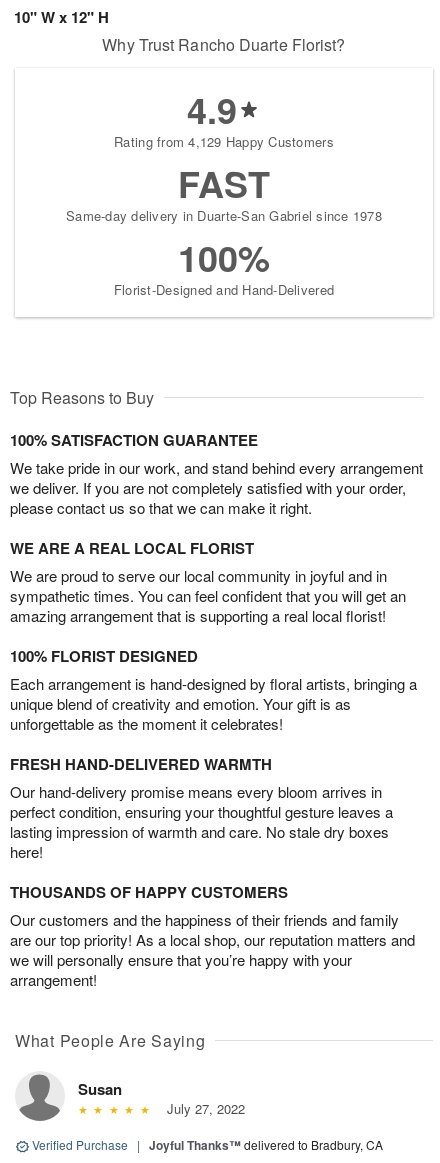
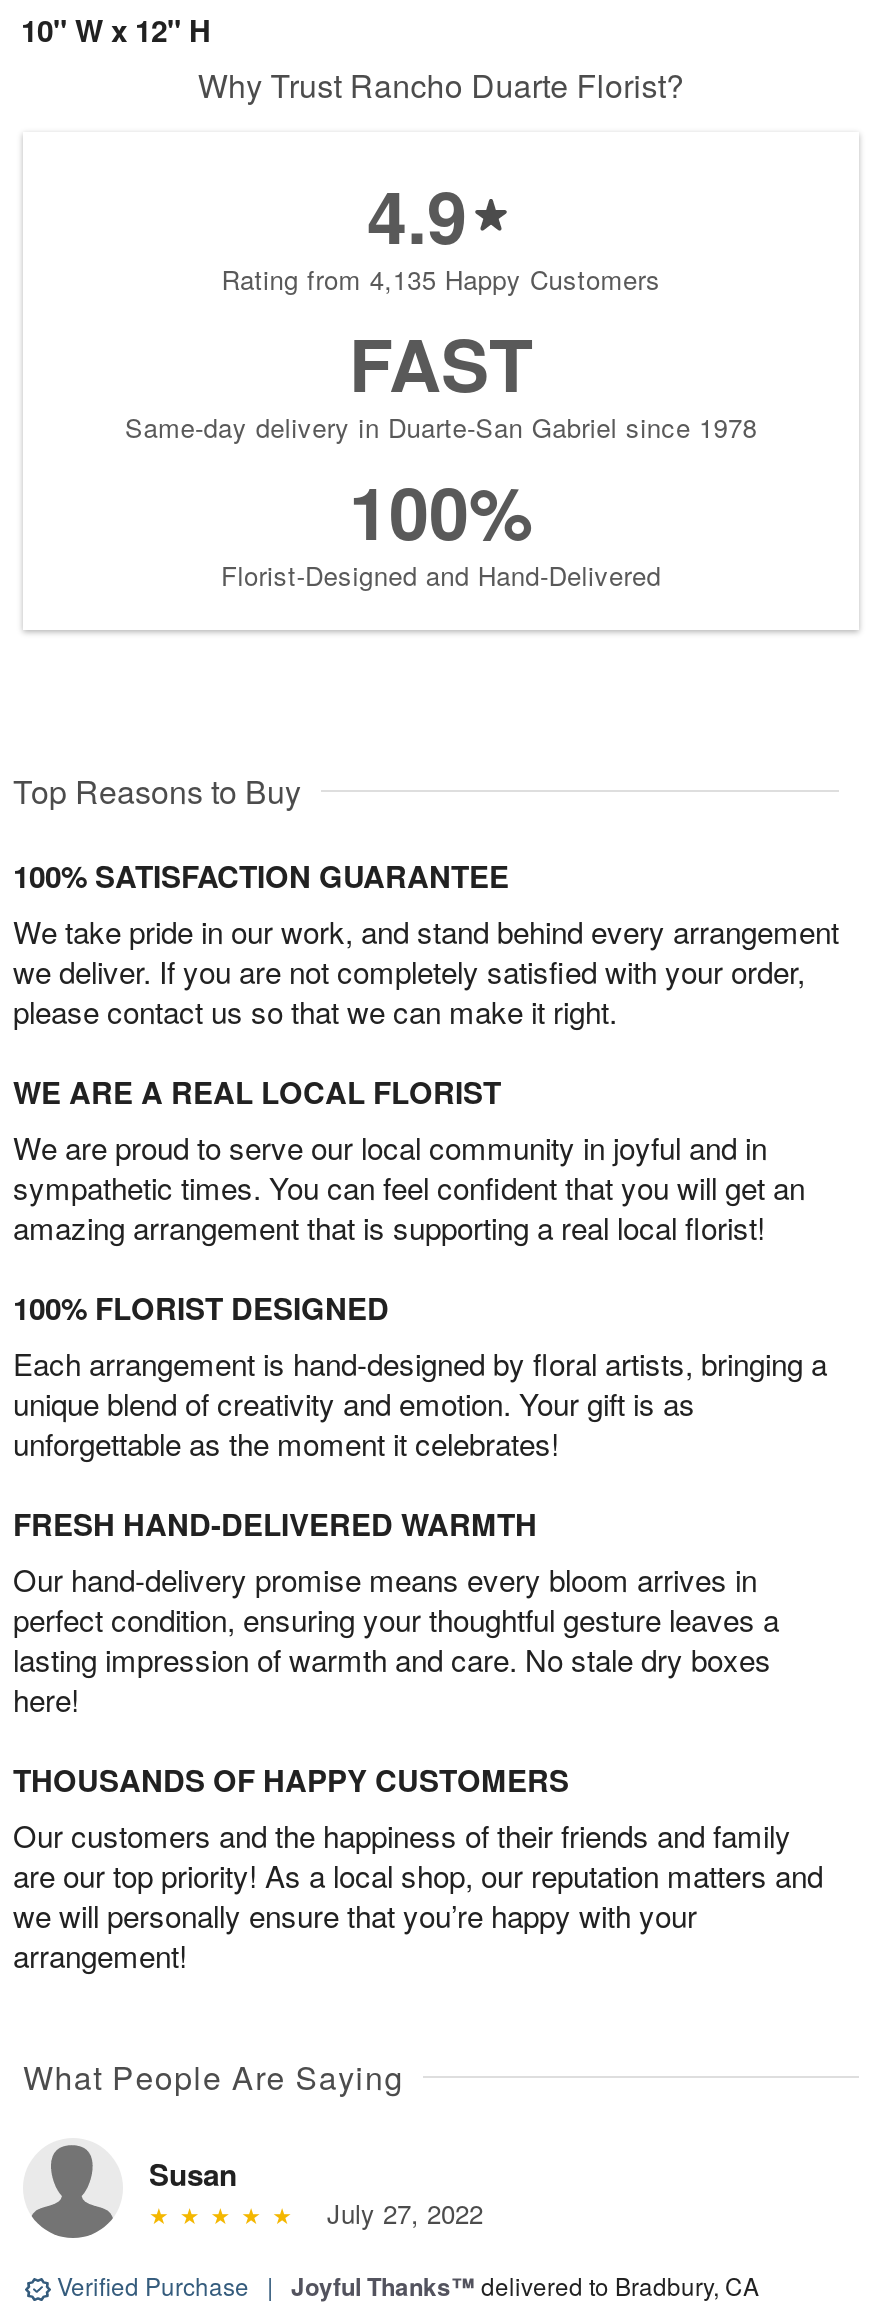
[114,132,334,151] Rating from 4,129 Happy Customers -> [221,261,661,299] Rating from 4,135 Happy Customers

